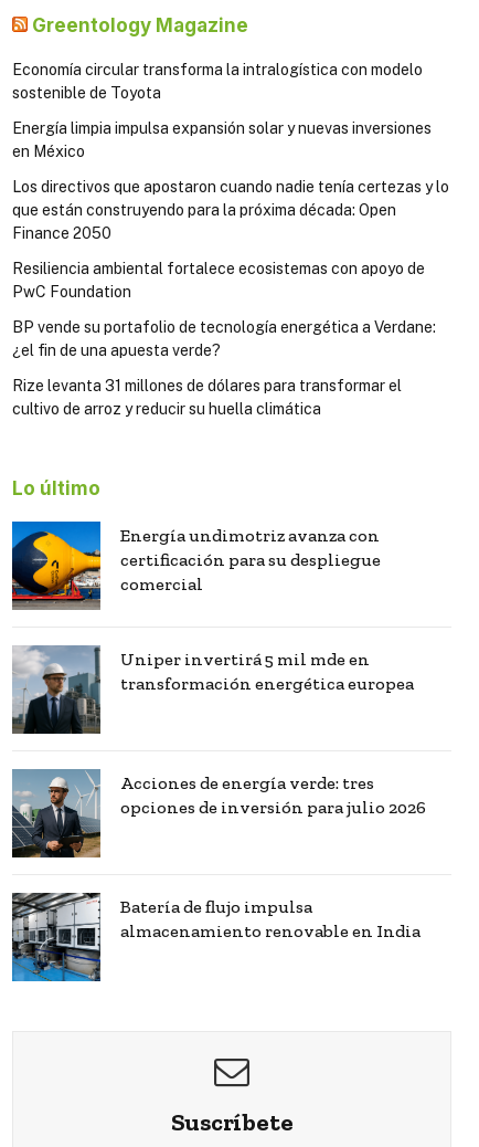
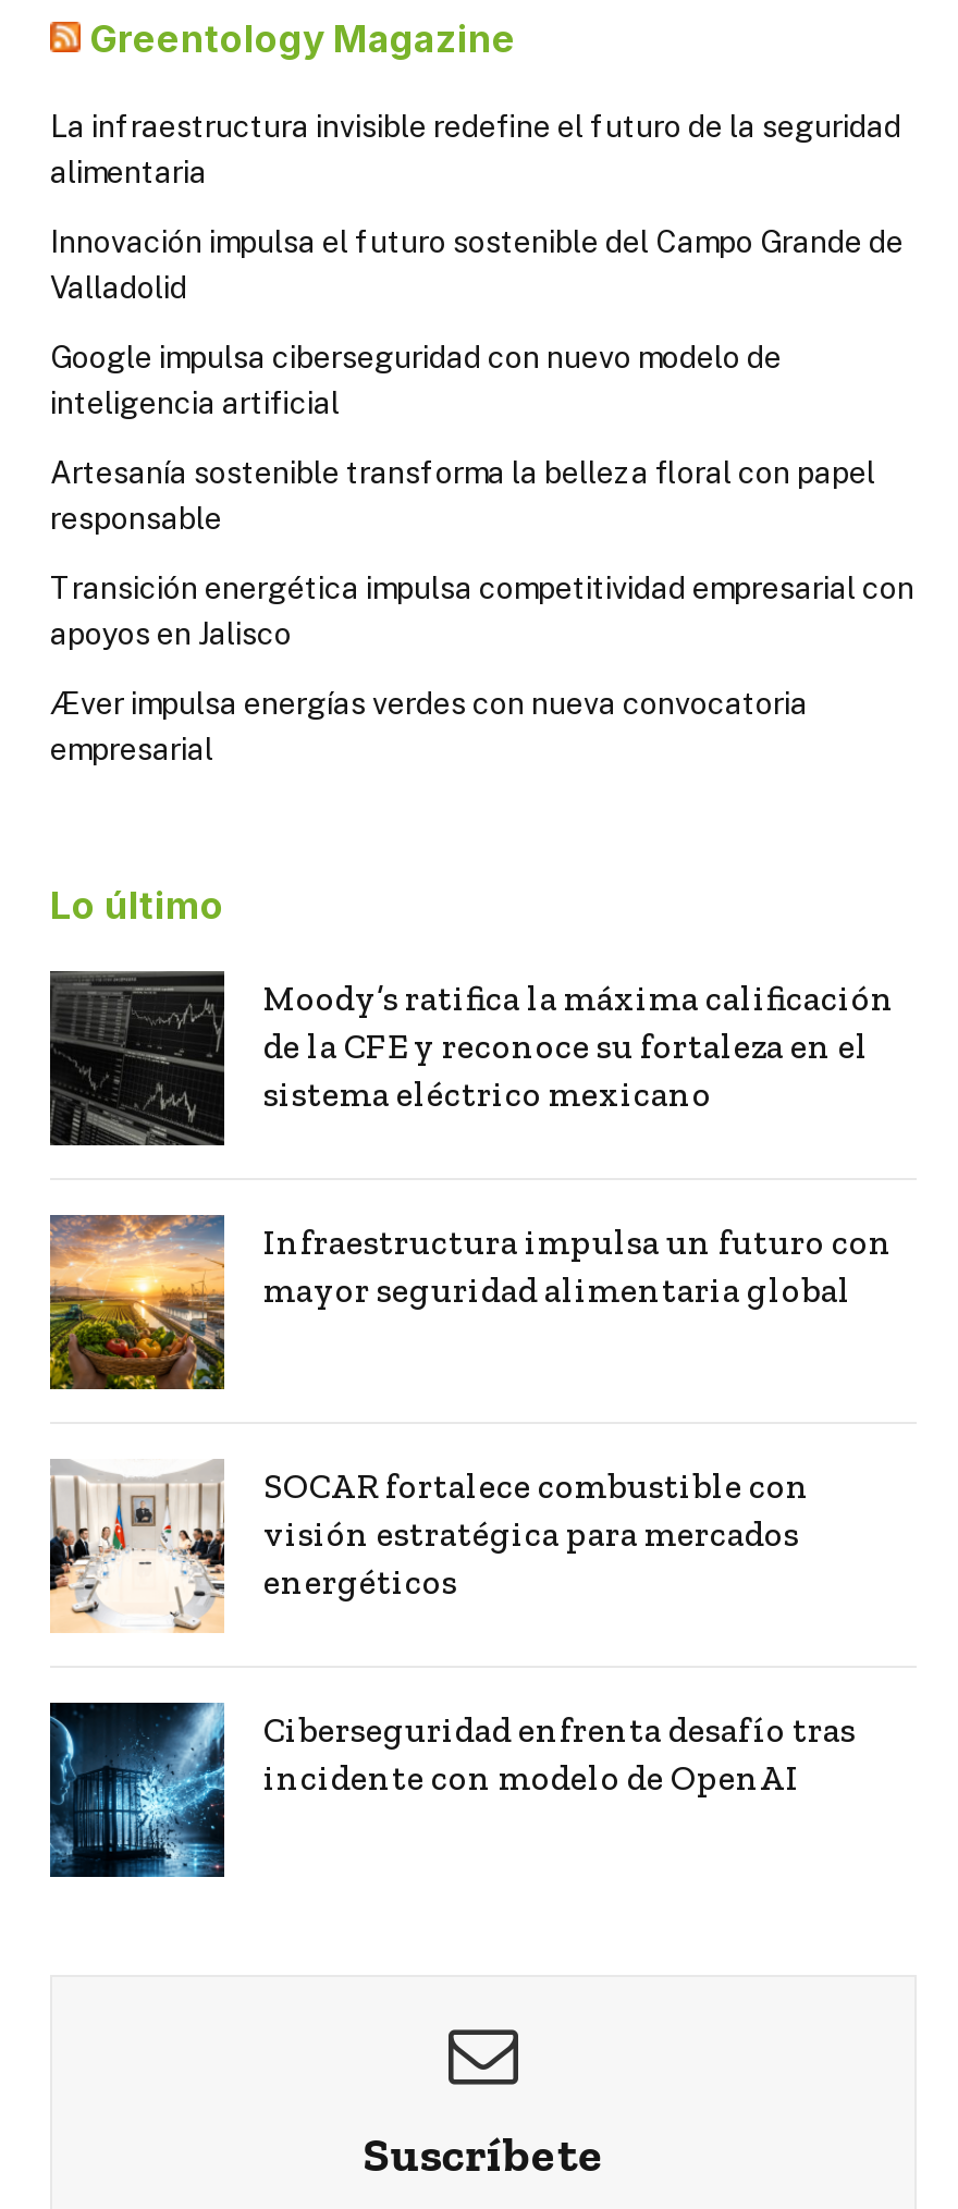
[12,60,423,101] Economía circular transforma la intralogística con modelo | sostenible de Toyota -> [50,108,901,189] La infraestructura invisible redefine el futuro de la seguridad | alimentaria
[12,119,432,160] Energía limpia impulsa expansión solar y nuevas inversiones | en México -> [50,224,904,304] Innovación impulsa el futuro sostenible del Campo Grande de | Valladolid
[12,178,449,242] Los directivos que apostaron cuando nadie tenía certezas y lo | que están construyendo para la próxima década: Open | Finance 2050 -> [50,339,782,420] Google impulsa ciberseguridad con nuevo modelo de | inteligencia artificial
[12,259,425,300] Resiliencia ambiental fortalece ecosistemas con apoyo de | PwC Foundation -> [50,454,875,535] Artesanía sostenible transforma la belleza floral con papel | responsable
[12,318,436,359] BP vende su portafolio de tecnología energética a Verdane: | ¿el fin de una apuesta verde? -> [50,570,914,650] Transición energética impulsa competitividad empresarial con | apoyos en Jalisco
[12,376,402,417] Rize levanta 31 millones de dólares para transformar el | cultivo de arroz y reducir su huella climática -> [50,685,808,766] Æver impulsa energías verdes con nueva convocatoria | empresarial
[11,520,381,610] [image] | Energía undimotriz avanza con | certificación para su despliegue | comercial -> [48,969,895,1145] [image] | Moody’s ratifica la máxima calificación | de la CFE y reconoce su fortaleza en el | sistema eléctrico mexicano
[11,645,414,734] [image] | Uniper invertirá 5 mil mde en | transformación energética europea -> [48,1215,893,1391] [image] | Infraestructura impulsa un futuro con | mayor seguridad alimentaria global
[11,768,426,859] [image] | Acciones de energía verde: tres | opciones de inversión para julio 2026 -> [48,1459,810,1633] [image] | SOCAR fortalece combustible con | visión estratégica para mercados | energéticos
[11,892,421,982] [image] | Batería de flujo impulsa | almacenamiento renovable en India -> [48,1701,856,1879] [image] | Ciberseguridad enfrenta desafío tras | incidente con modelo de OpenAI

